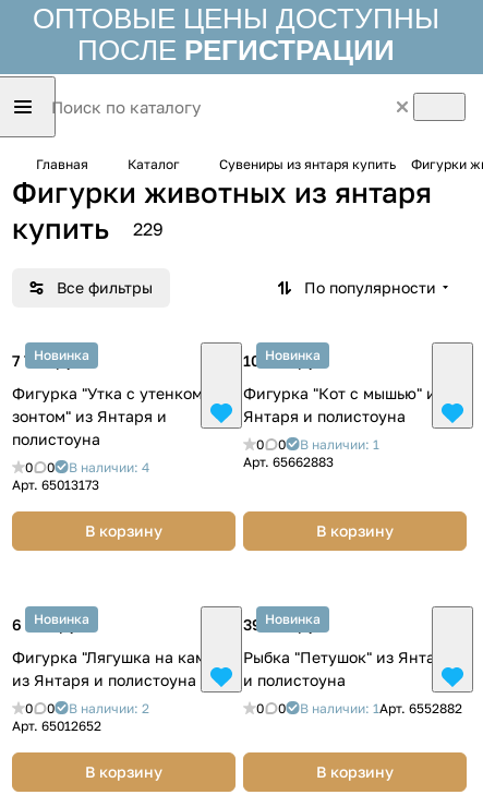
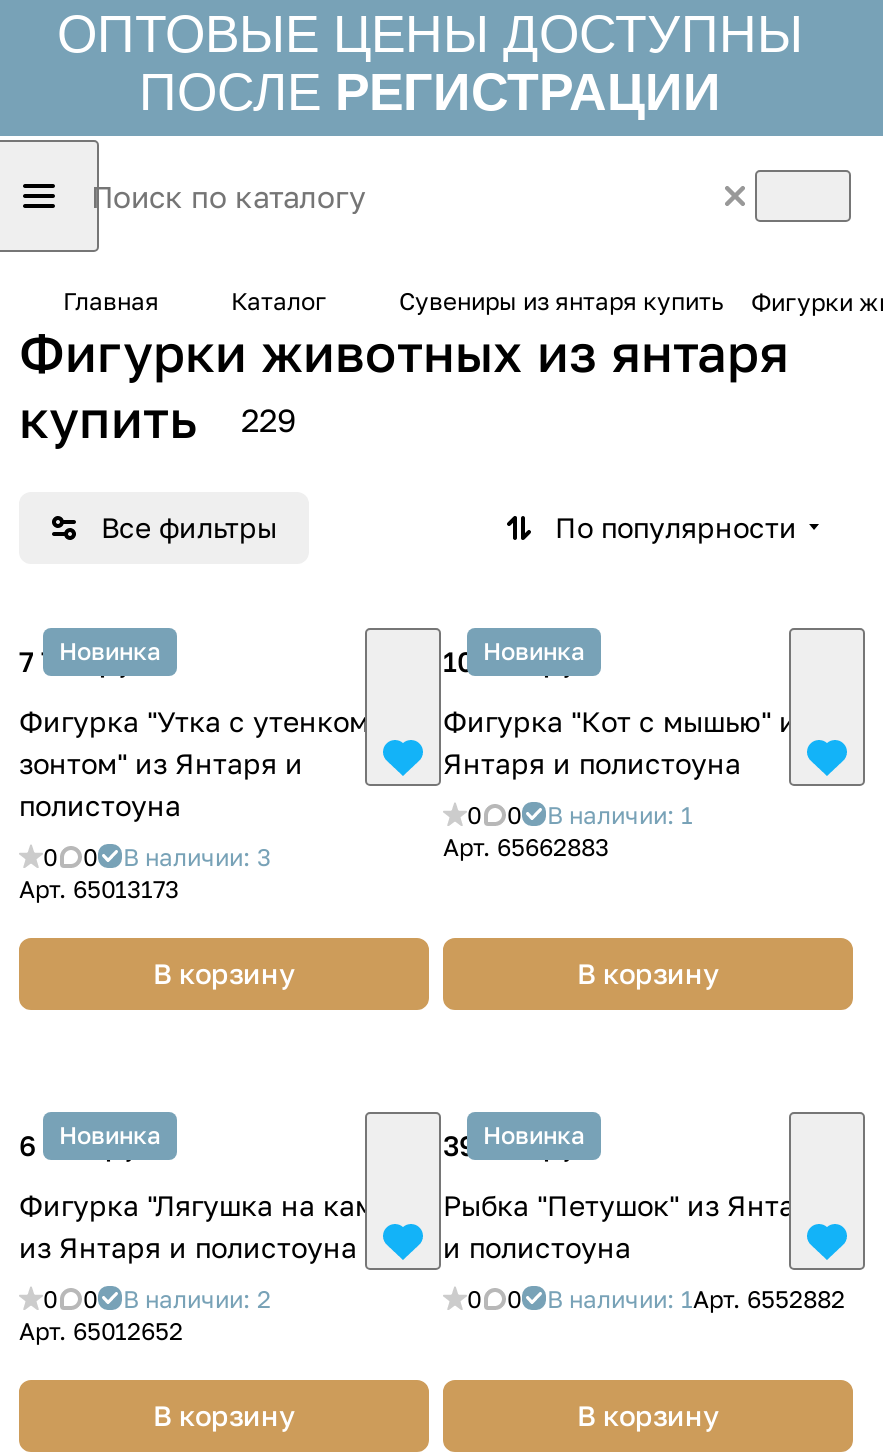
[25,459,149,475] 0 0 В наличии: 4 -> [43,842,271,872] 0 0 В наличии: 3

